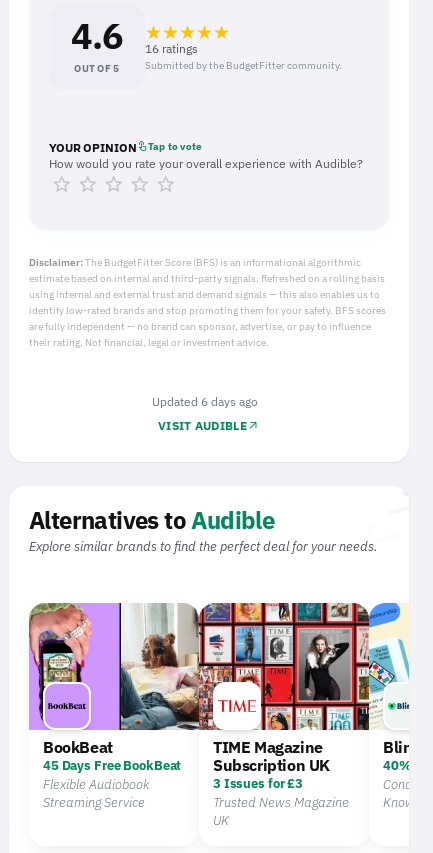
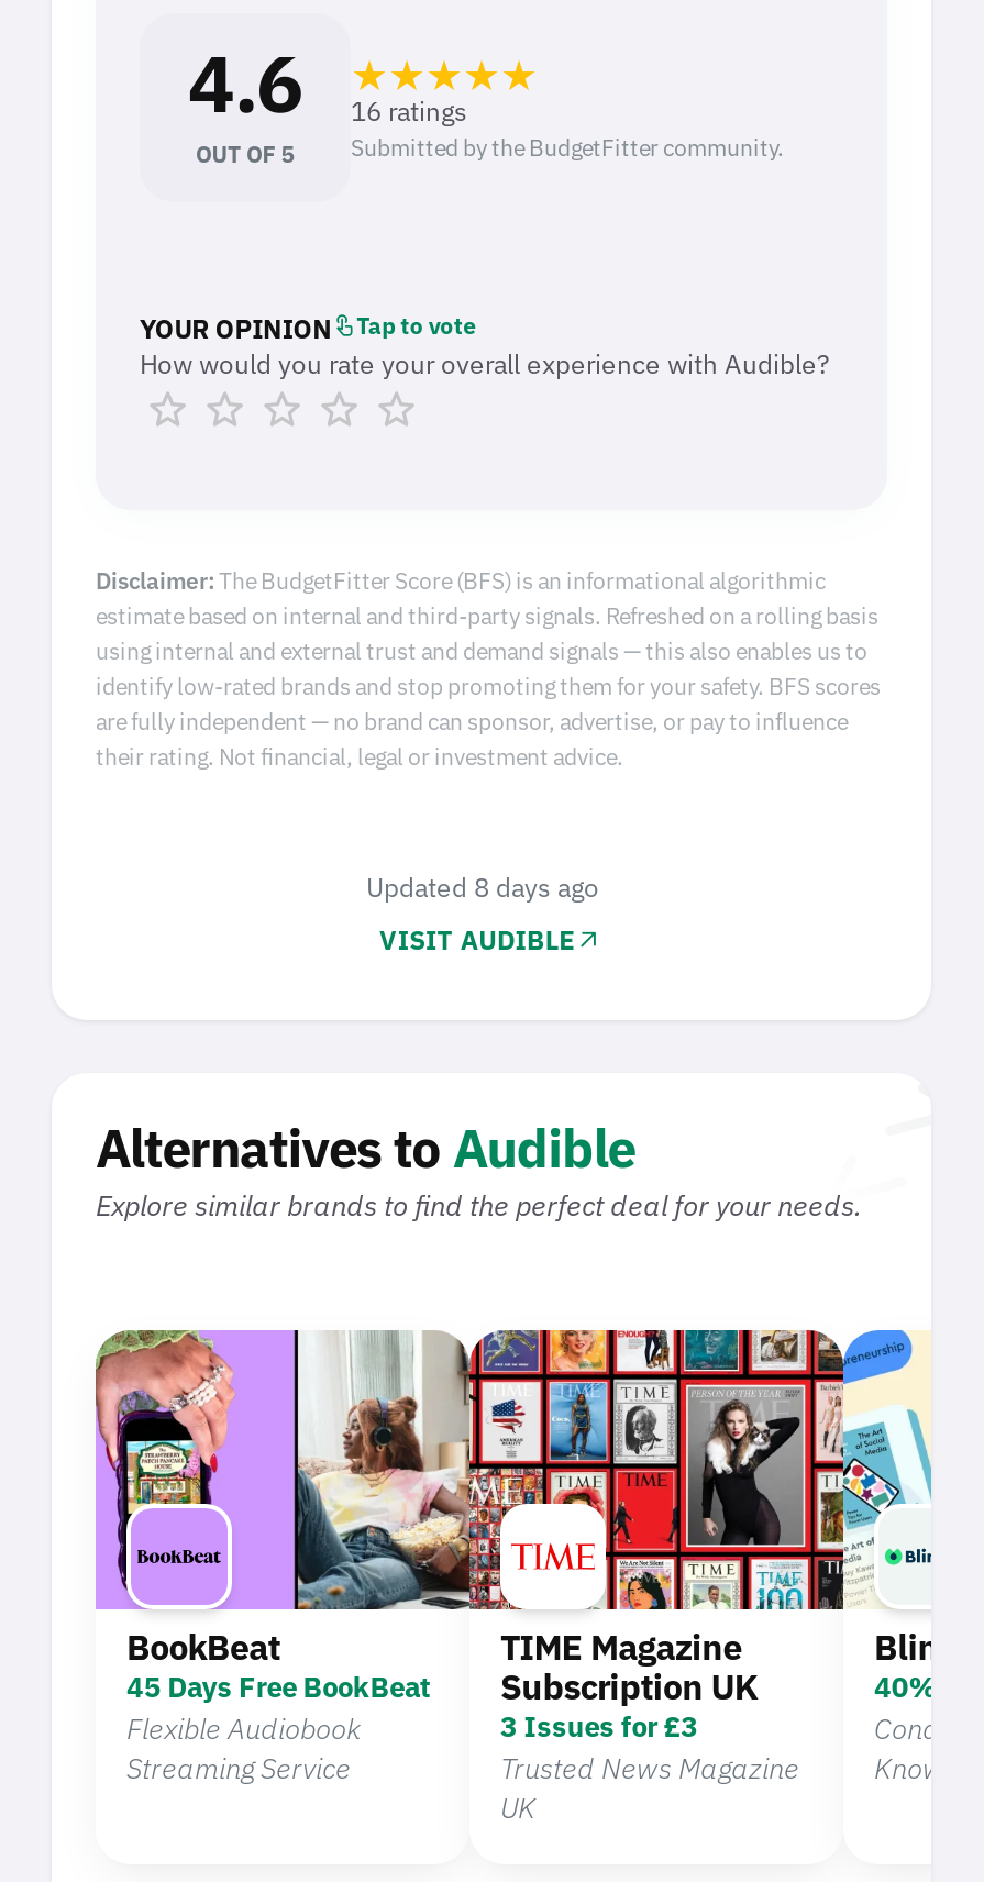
[152,394,258,409] Updated 6 days ago -> [366,871,599,904] Updated 8 days ago

